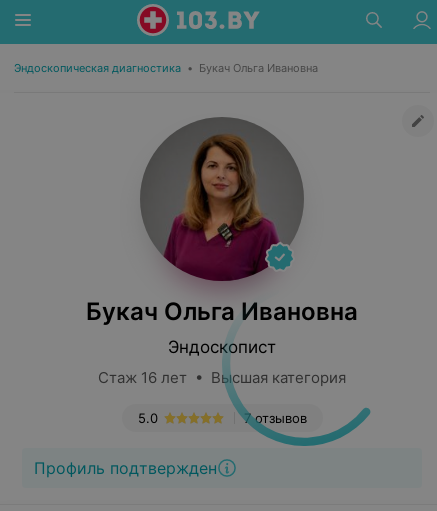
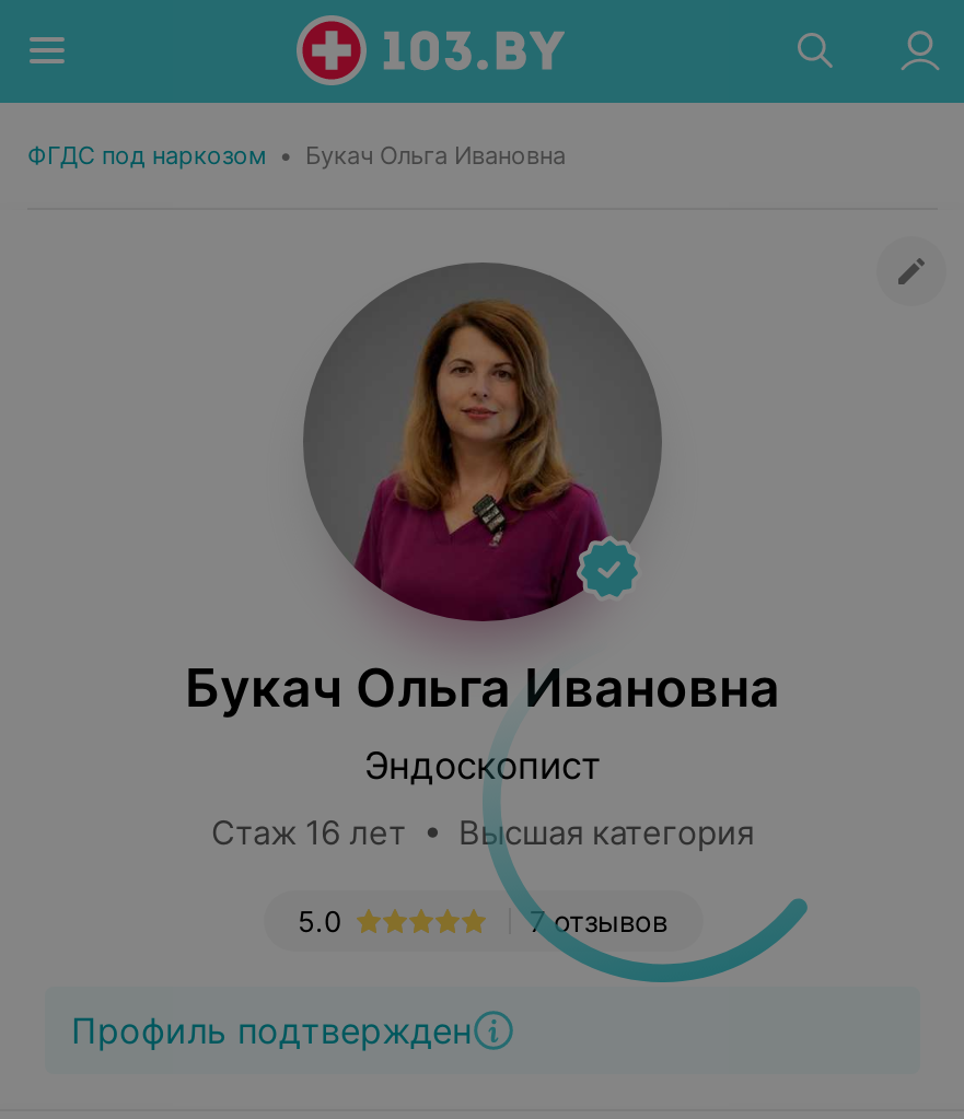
[14,61,318,75] Эндоскопическая диагностика • Букач Ольга Ивановна -> [27,140,566,171] ФГДС под наркозом • Букач Ольга Ивановна

